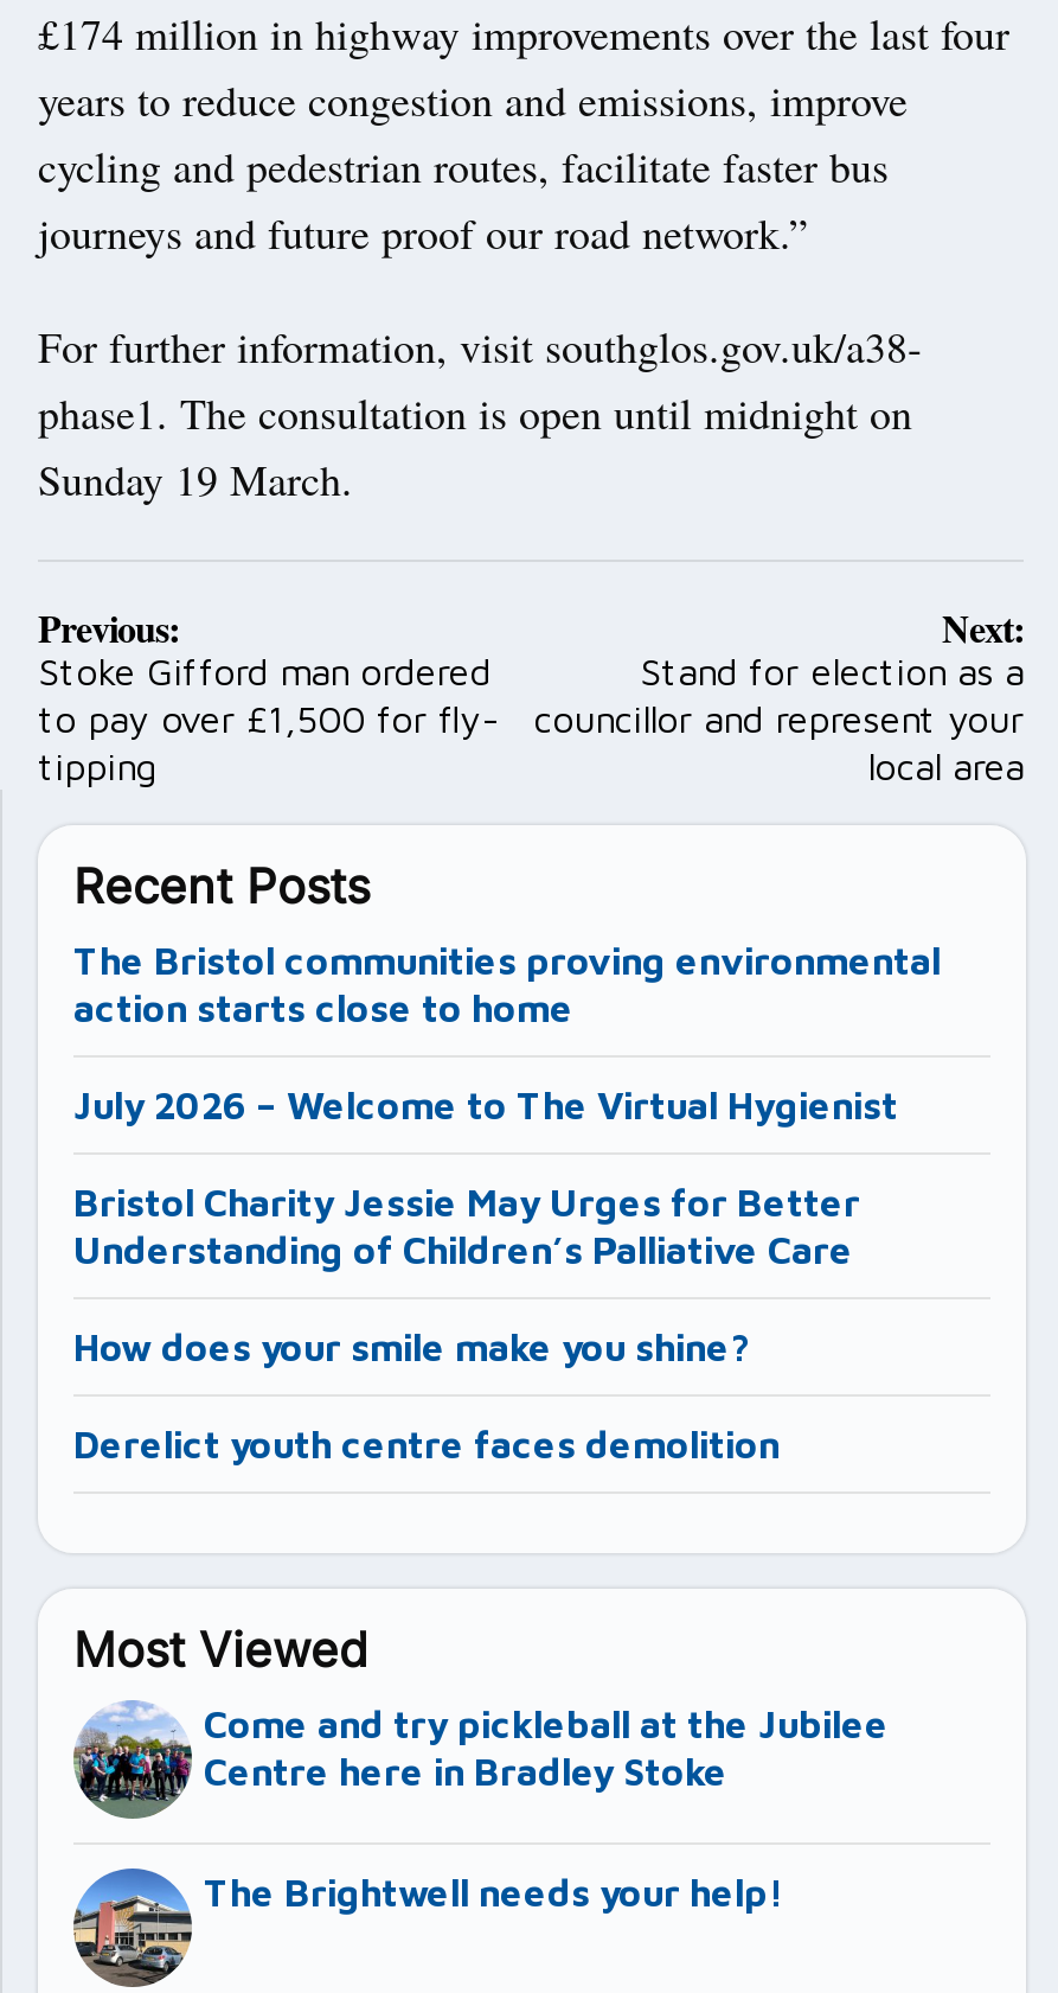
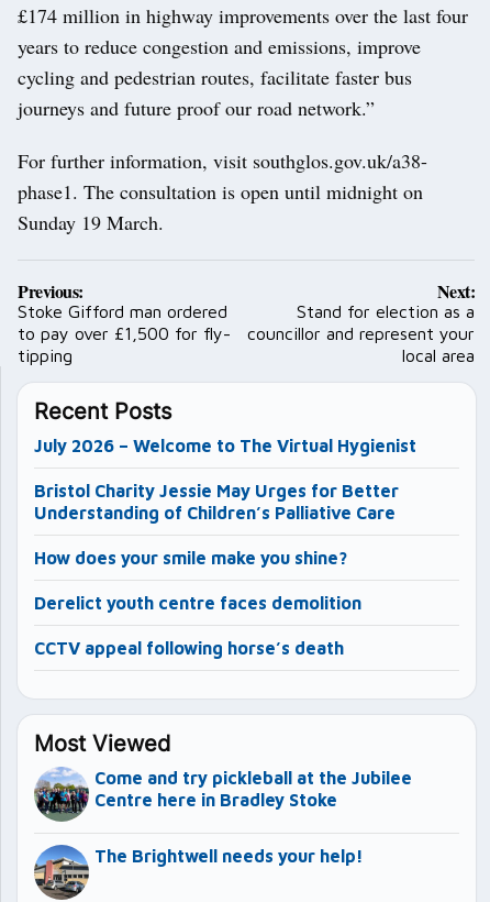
[73,940,941,1030] The Bristol communities proving environmental | action starts close to home -> none
moved [73,1084,898,1466] -> [34,436,416,613]: July 2026 – Welcome to The Virtual Hygienist | Bristol Charity Jessie May Urges for Better | Understanding of Children’s Palliative Care | How does your smile make you shine? | Derelict youth centre faces demolition
none -> [34,638,344,658] CCTV appeal following horse’s death

